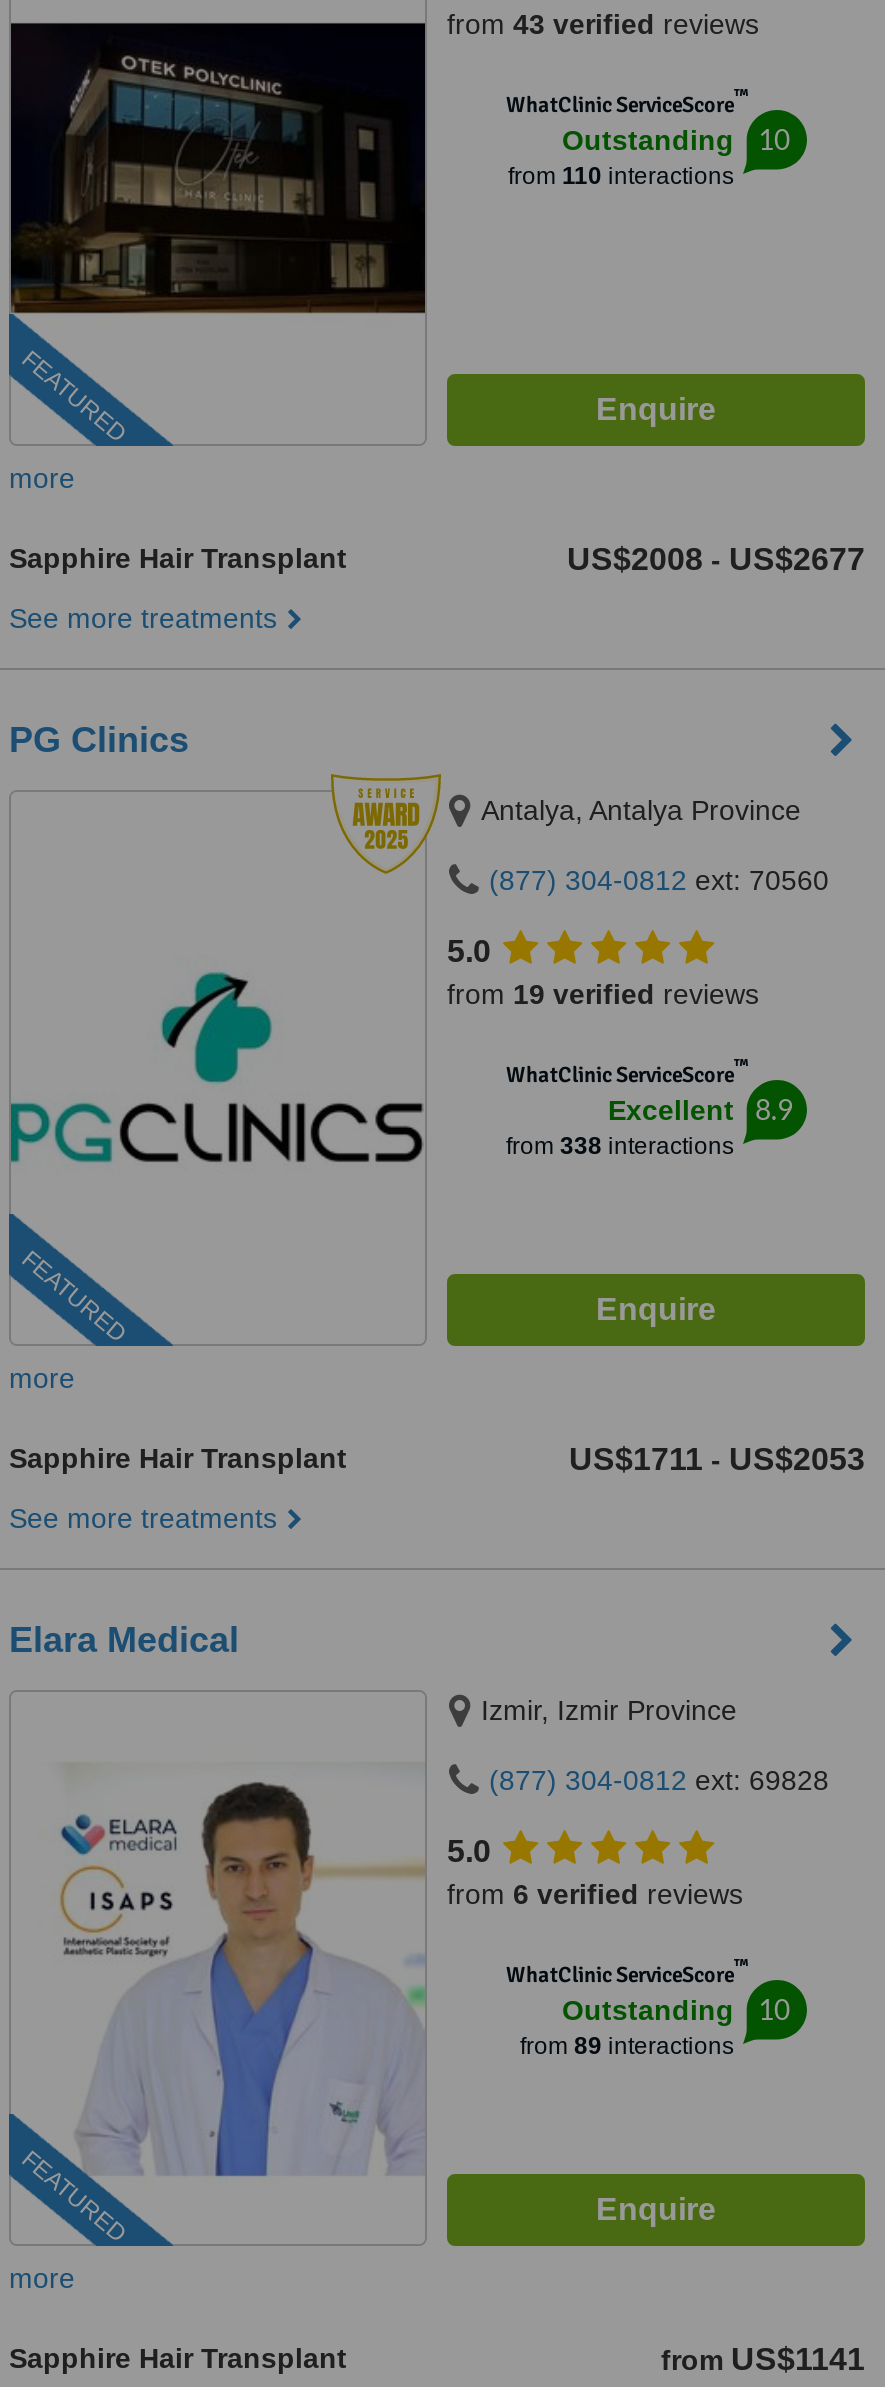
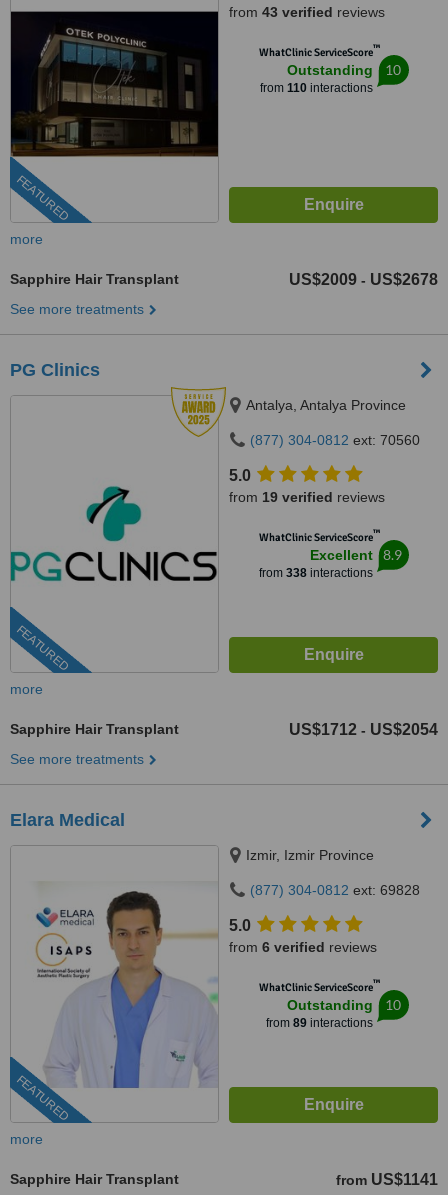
[567,542,865,576] US$2008 - US$2677 -> [289,271,438,288] US$2009 - US$2678
[569,1442,865,1476] US$1711 - US$2053 -> [289,721,438,738] US$1712 - US$2054

